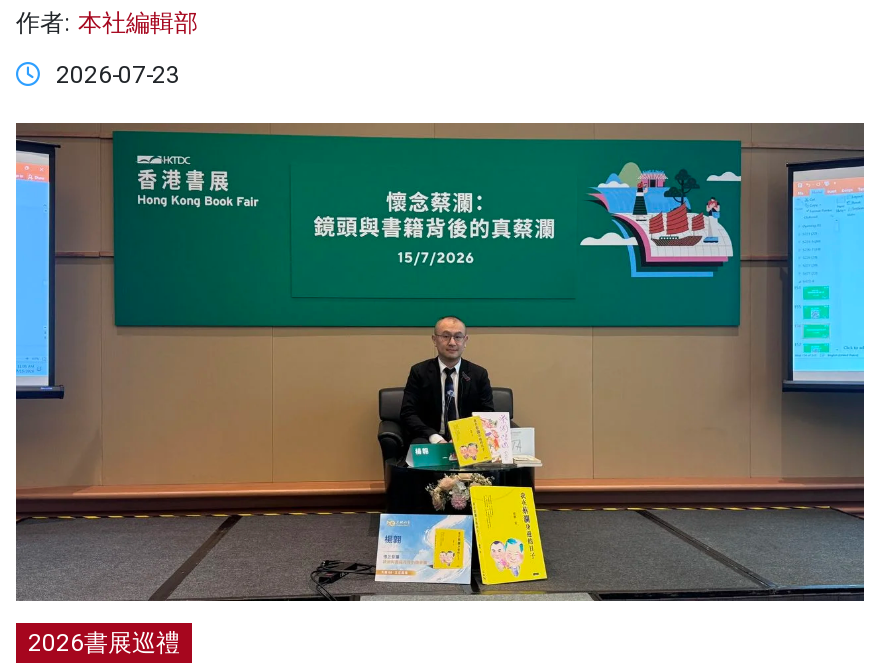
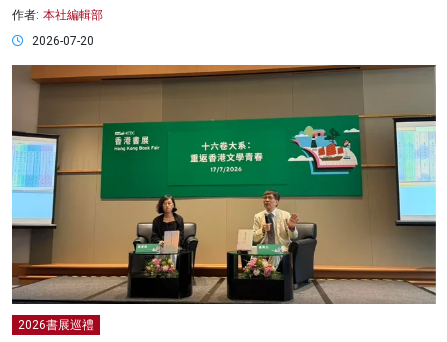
[56,61,180,89] 2026-07-23 -> [32,34,94,48] 2026-07-20
[14,123,866,603] [image] -> [11,65,437,304] [image]

